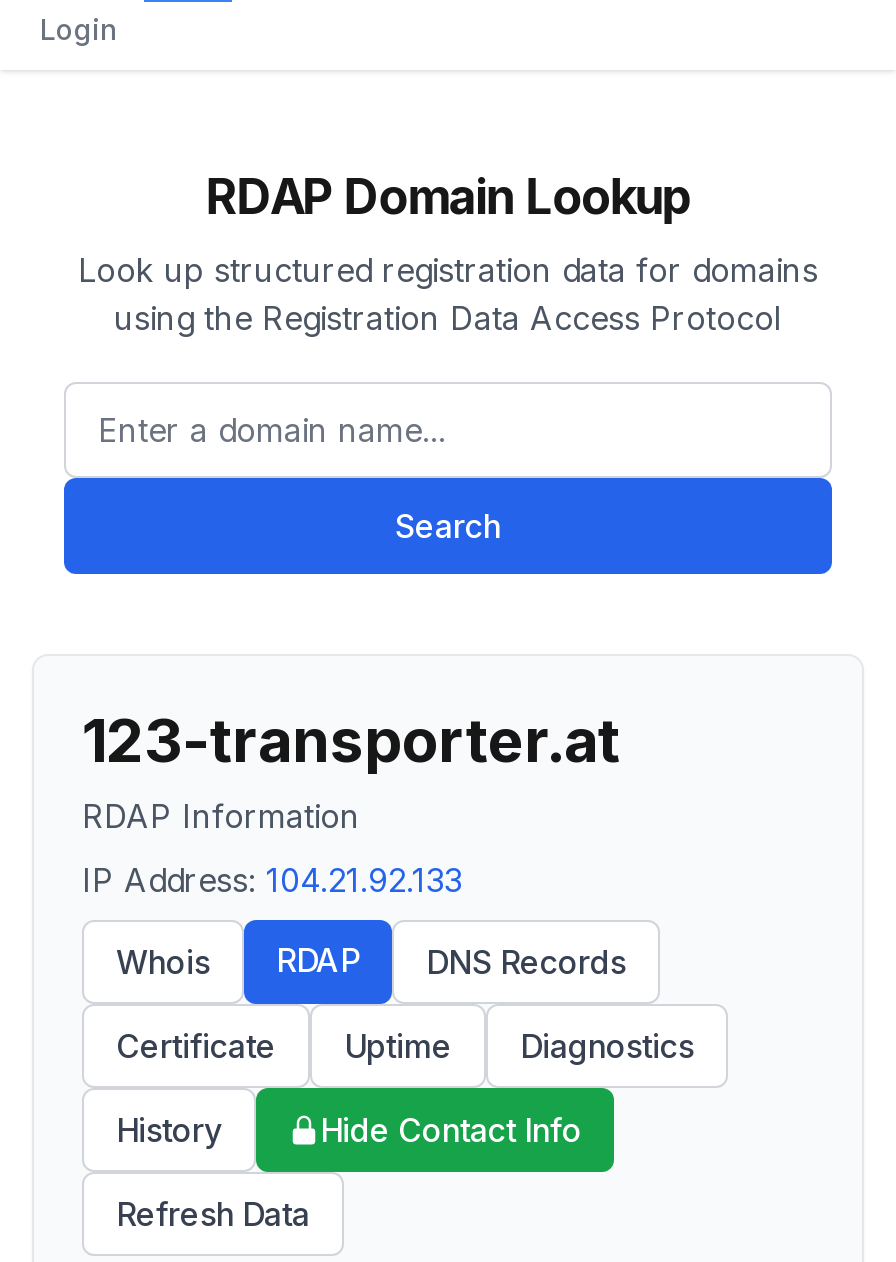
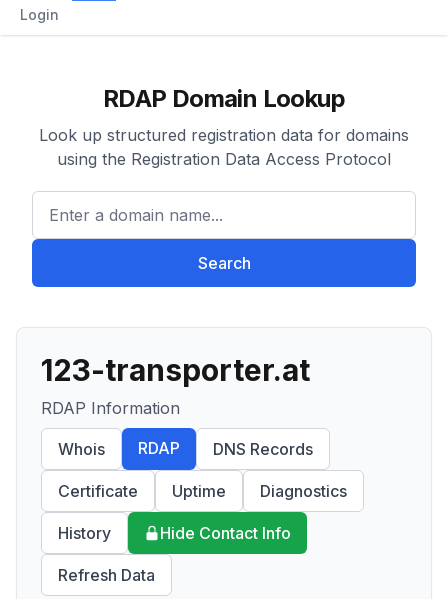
[82,860,462,900] IP Address: 104.21.92.133 -> none

